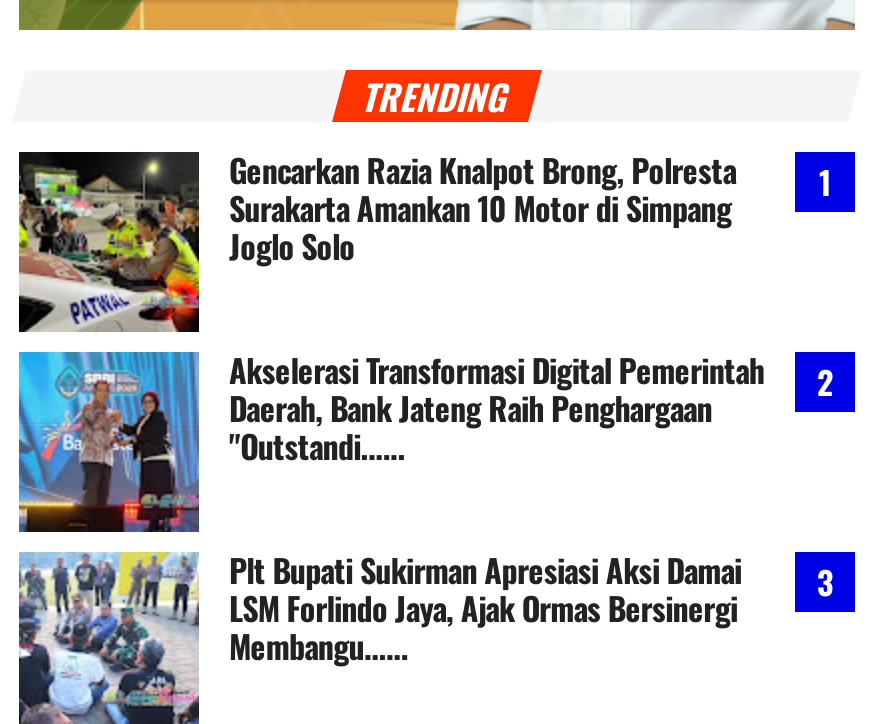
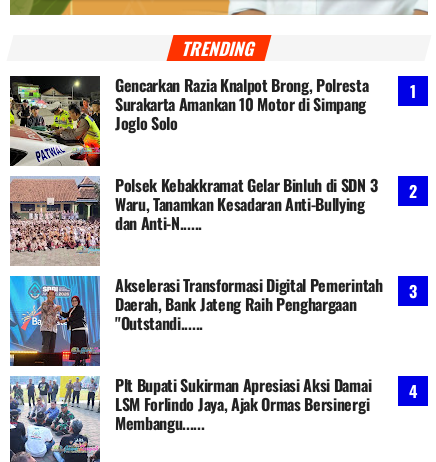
none -> [9,173,377,265] [image] | Polsek Kebakkramat Gelar Binluh di SDN 3 | Waru, Tanamkan Kesadaran Anti-Bullying | dan Anti-N......

